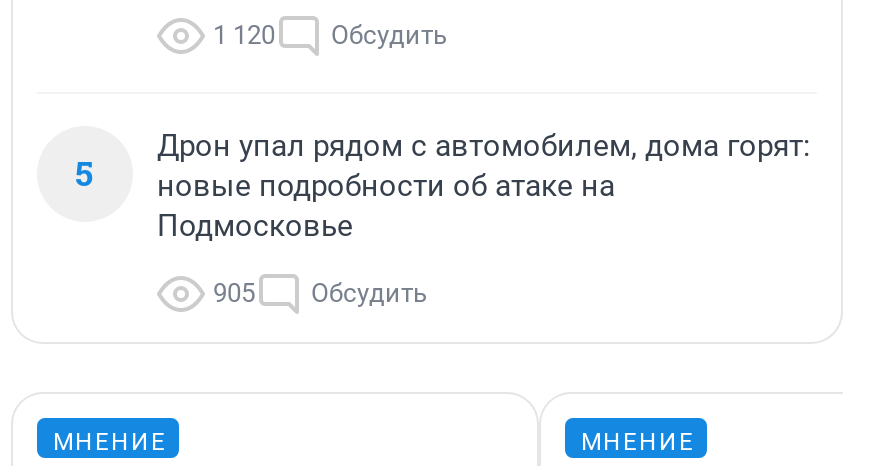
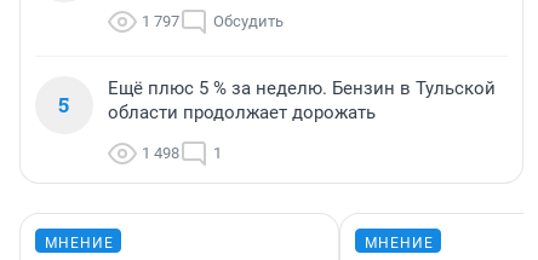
[213,21,447,51] 1 120 Обсудить -> [142,13,284,31] 1 797 Обсудить
[157,129,811,245] Дрон упал рядом с автомобилем, дома горят: | новые подробности об атаке на | Подмосковье -> [108,78,496,124] Ещё плюс 5 % за неделю. Бензин в Тульской | области продолжает дорожать
[213,279,427,309] 905 | Обсудить -> [142,145,222,163] 1 498 | 1

